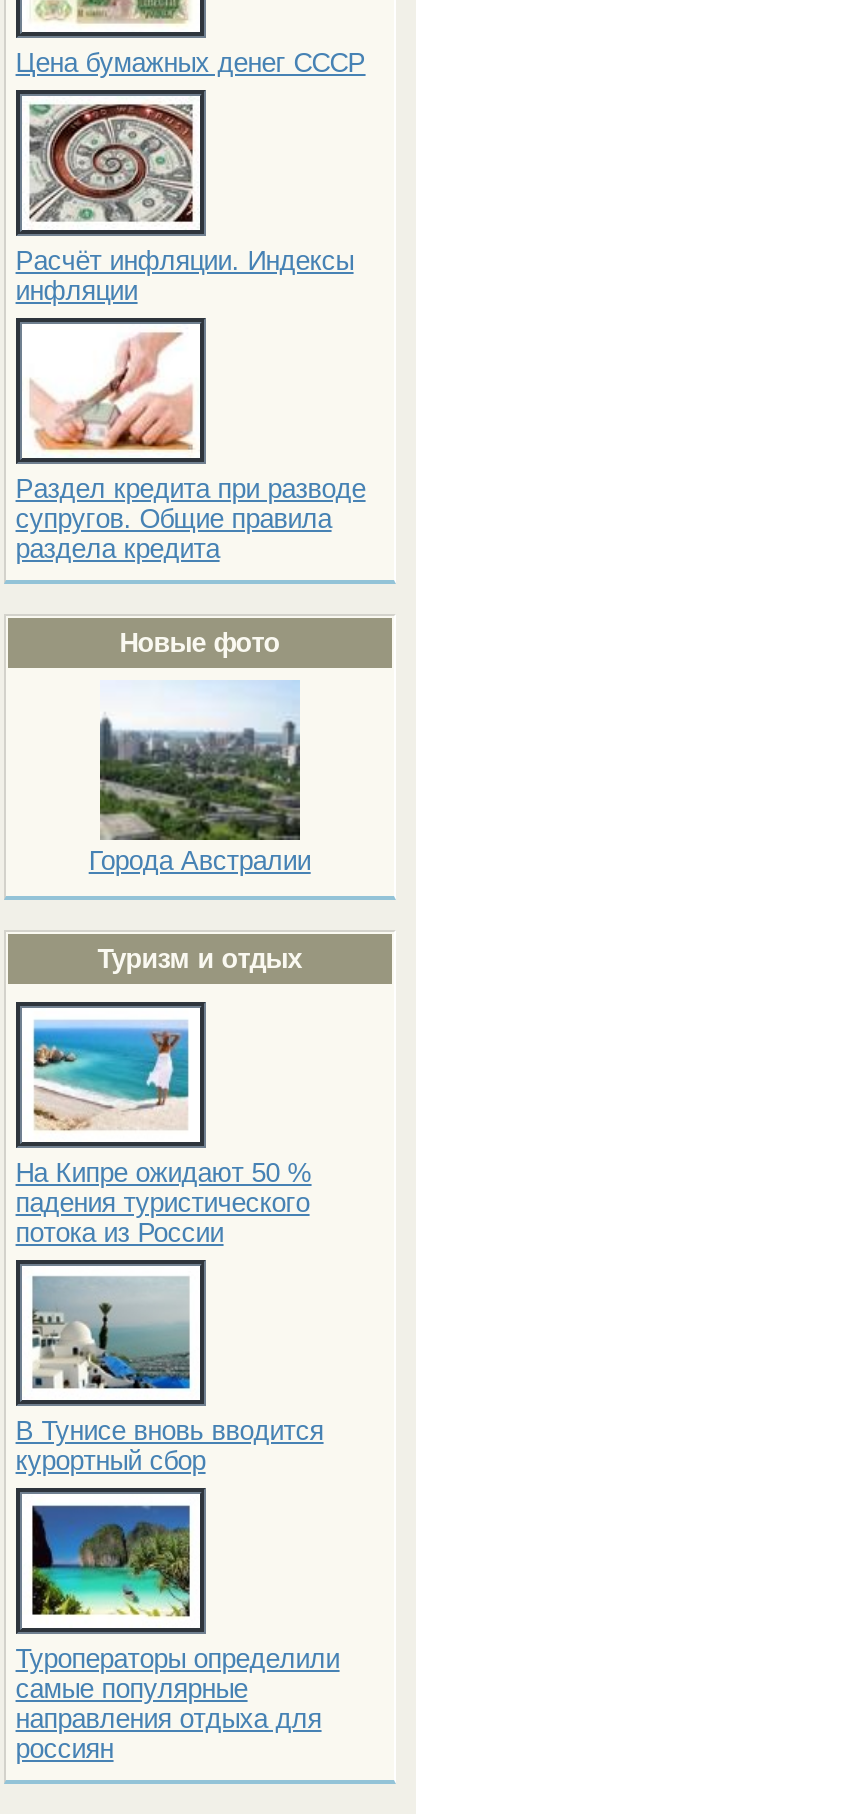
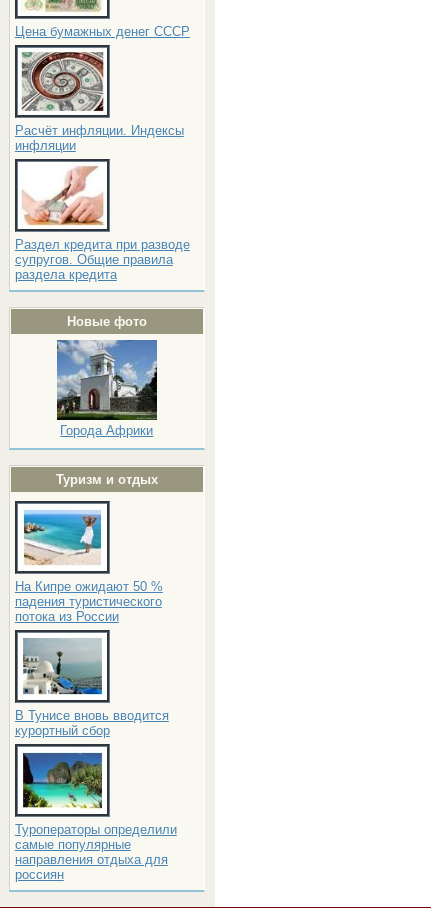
[89,680,311,876] [image] | Города Австралии -> [56,339,158,438] [image] | Города Африки

